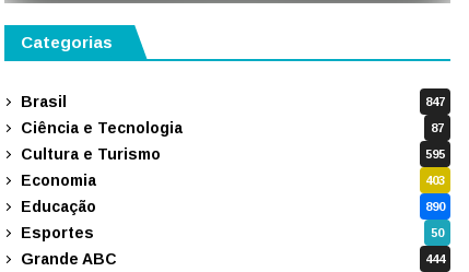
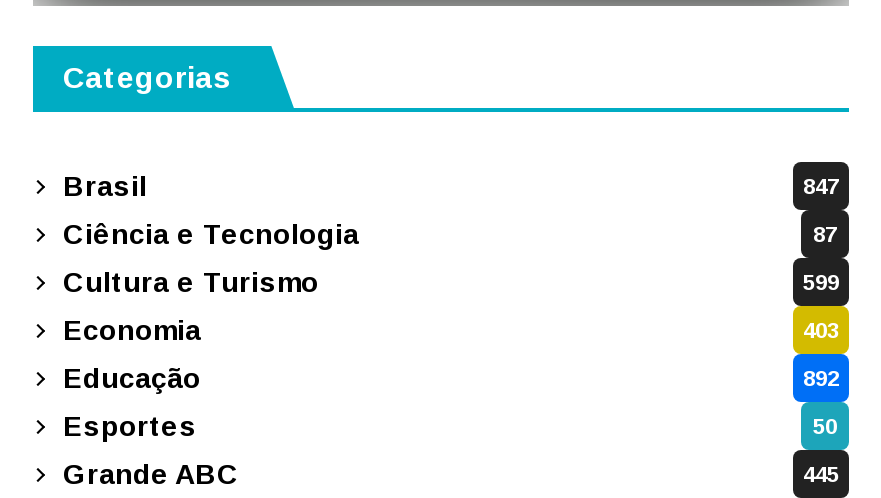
[425,147,445,161] 595 -> [803,270,839,294] 599
[425,200,445,213] 890 -> [803,366,839,390] 892
[425,252,445,265] 444 -> [803,462,839,486] 445

